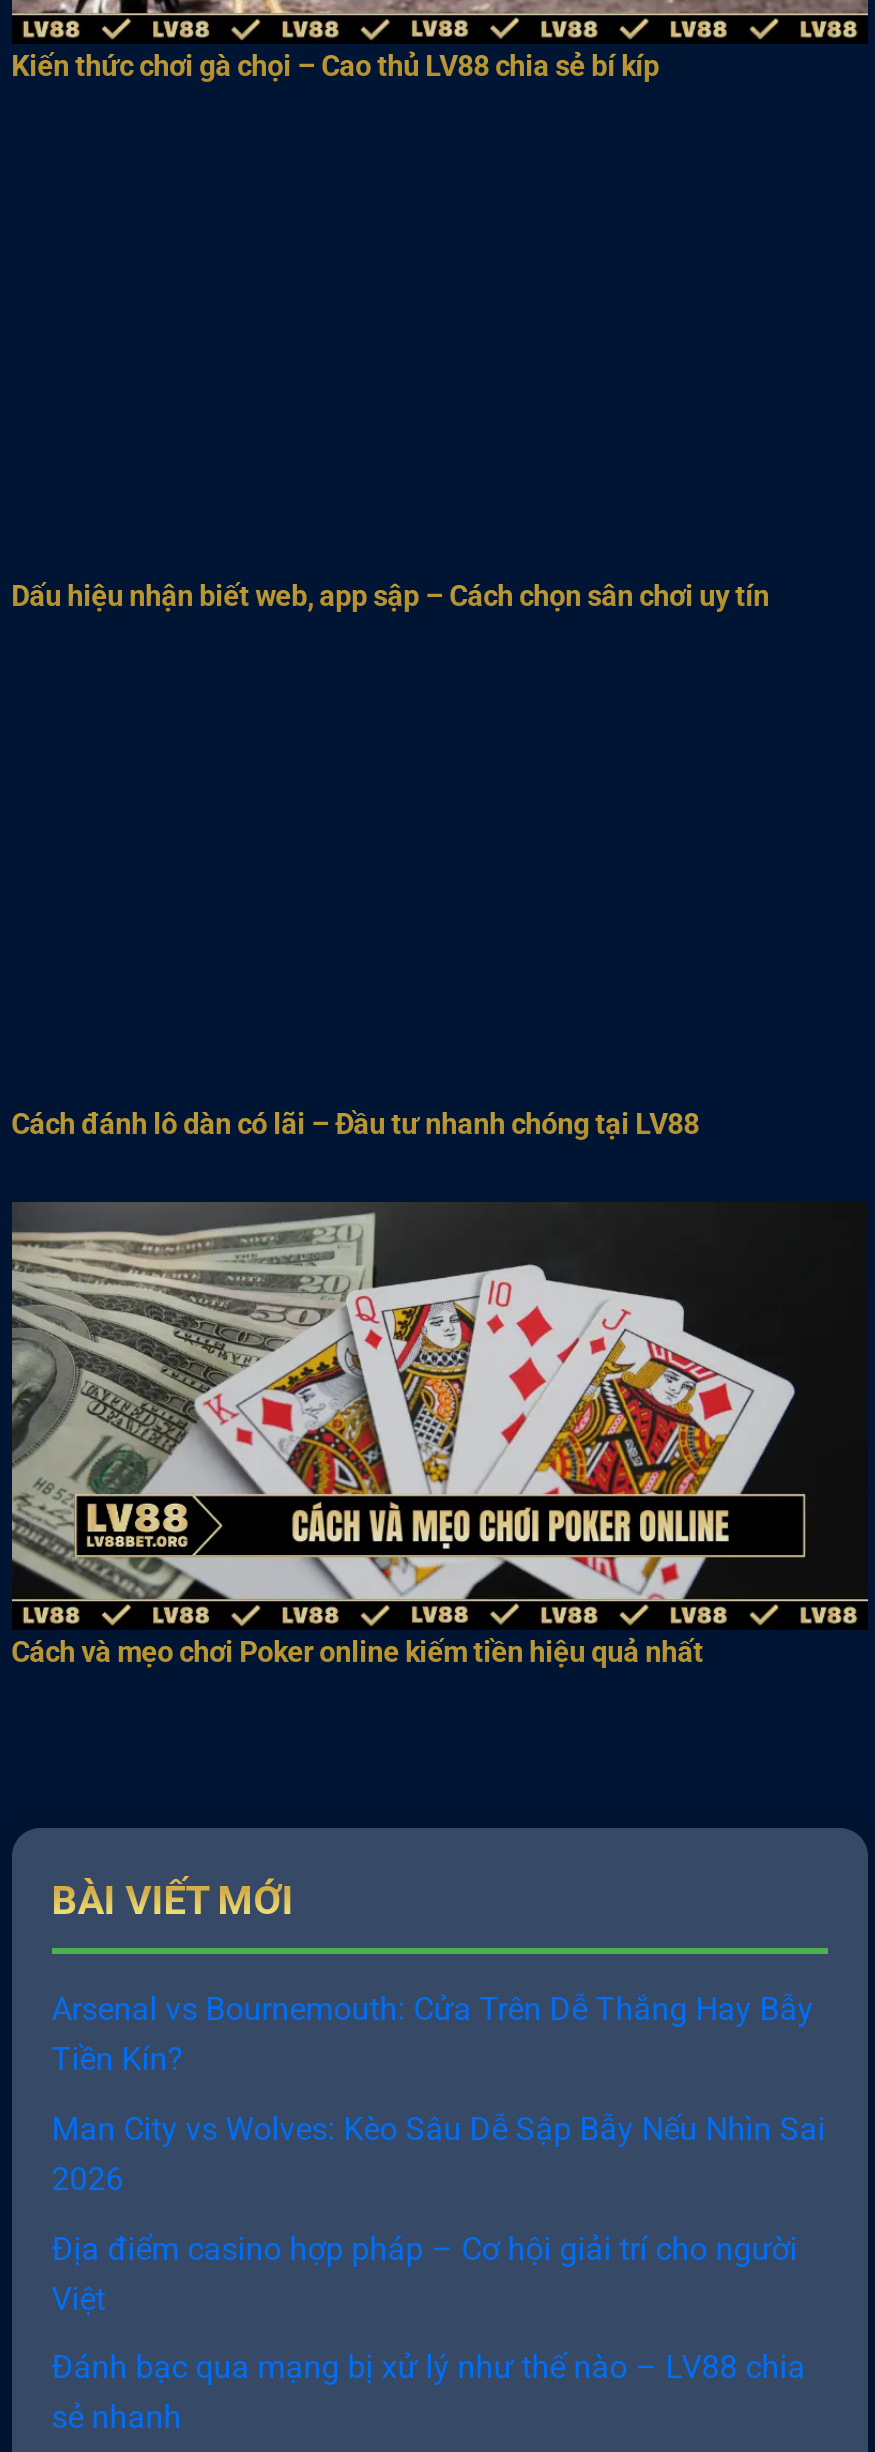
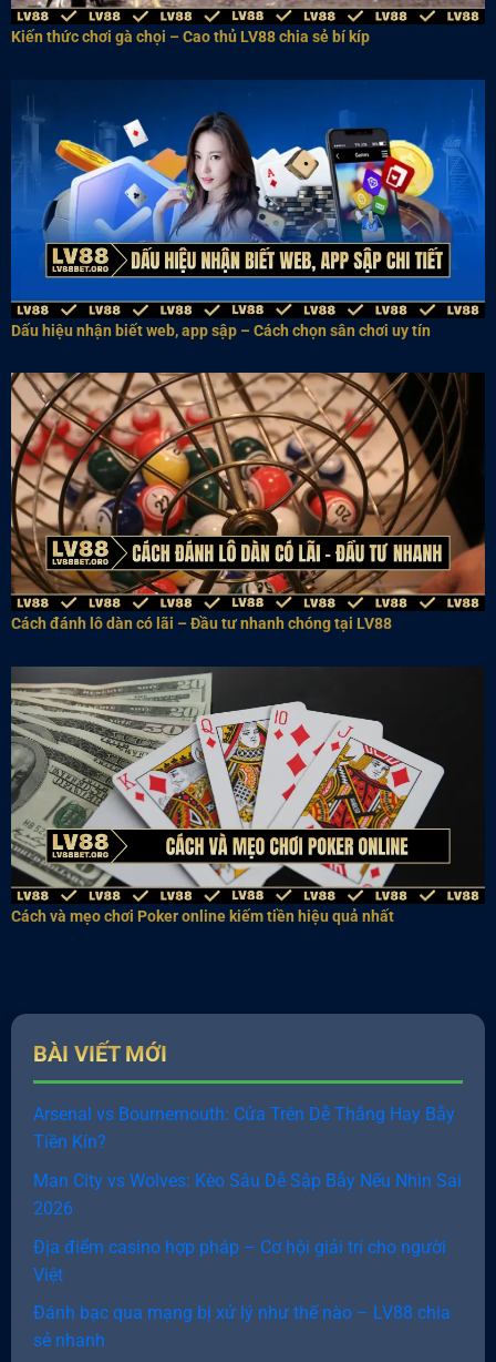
none -> [10,80,486,318] [image]
none -> [10,372,486,611] [image]

